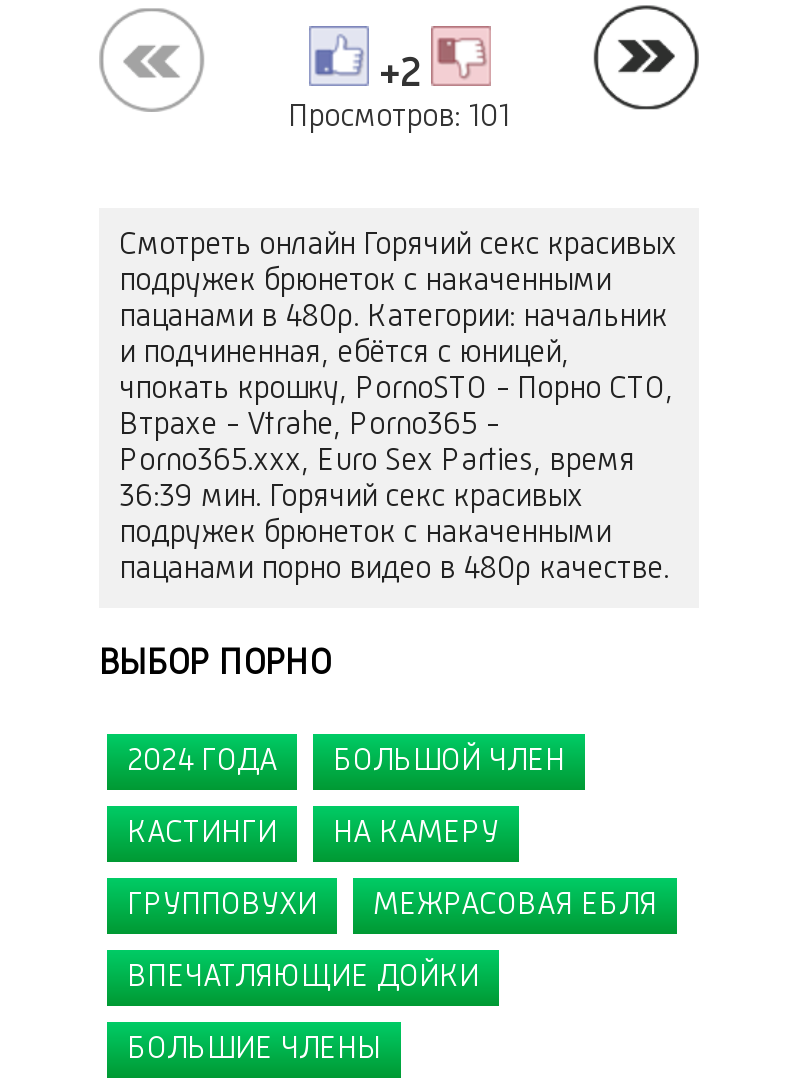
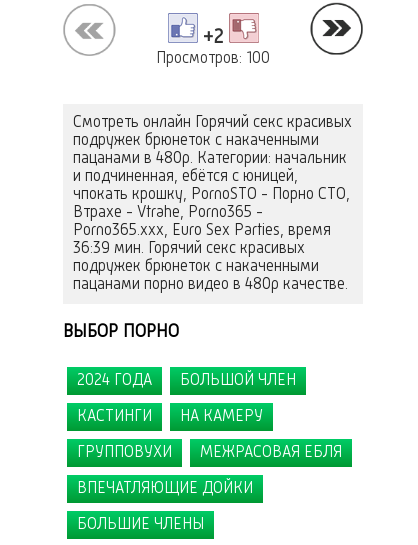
[288,101,510,133] Просмотров: 101 -> [156,51,270,67] Просмотров: 100

